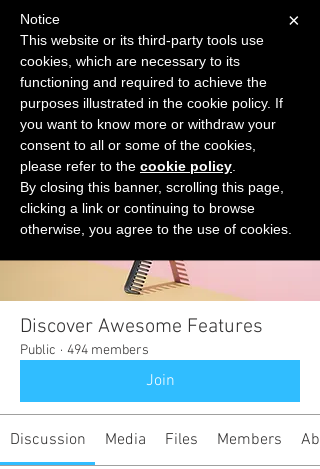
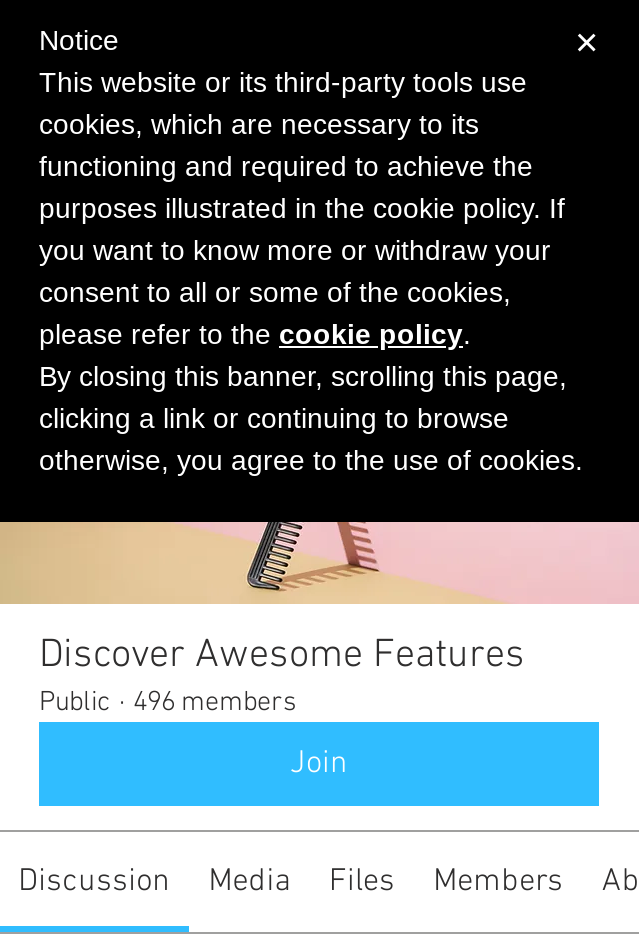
[20,342,149,359] Public · 494 members -> [39,686,297,720] Public · 496 members

